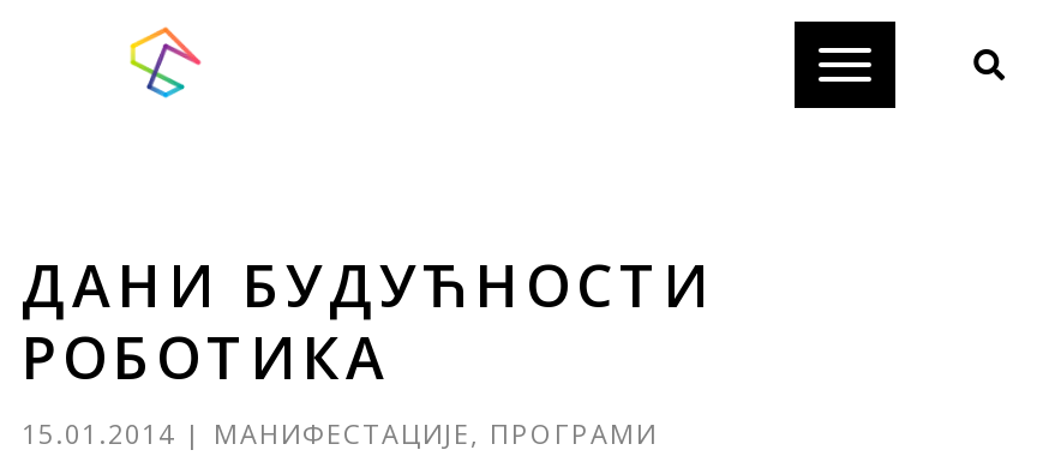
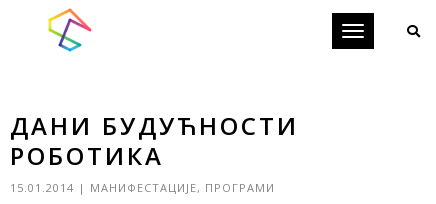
[115,31,209,108] [image] -> [47,8,92,52] [image]

